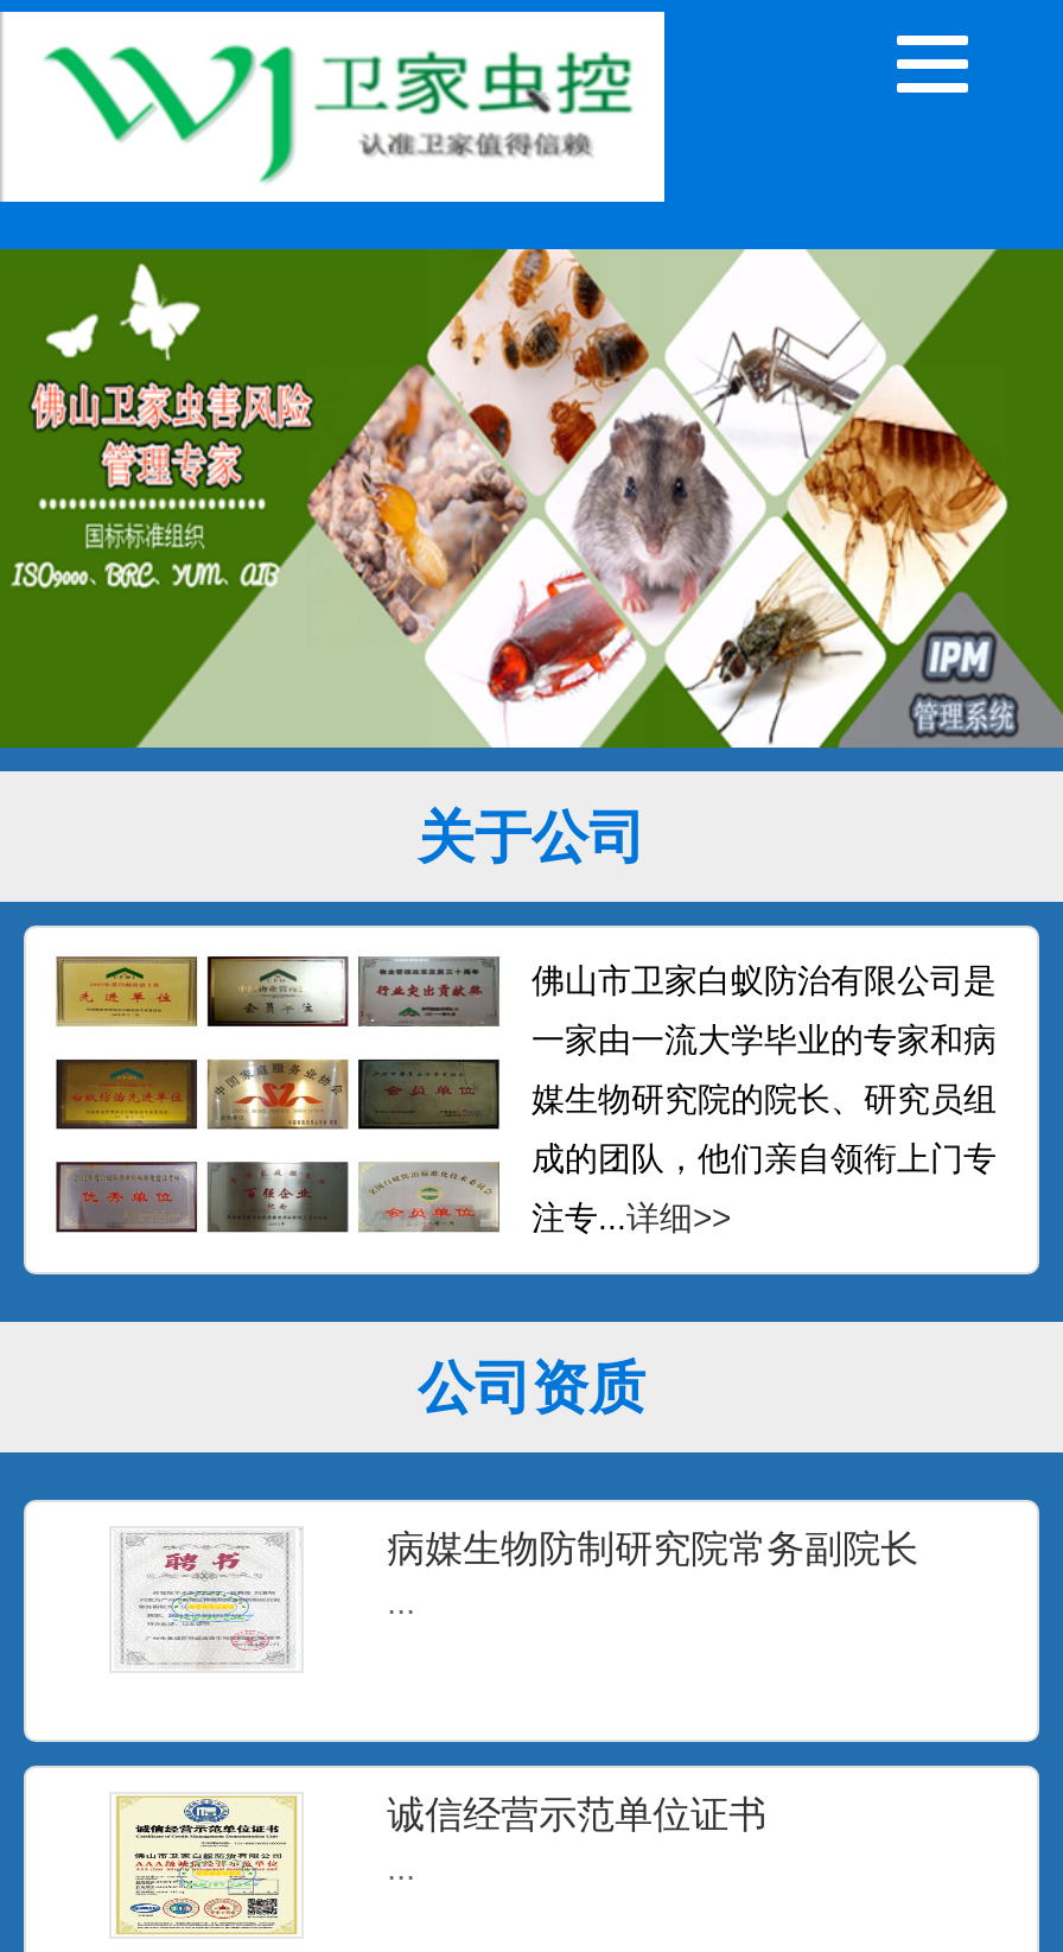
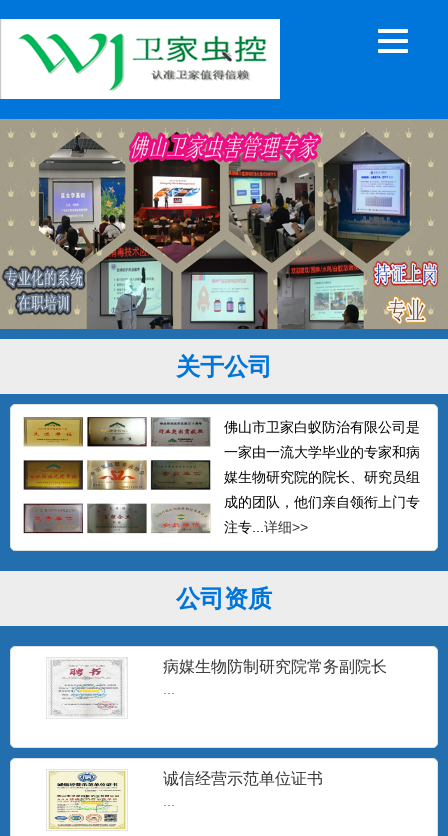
[7,247,1056,750] [image] -> [3,118,445,330] [image]

